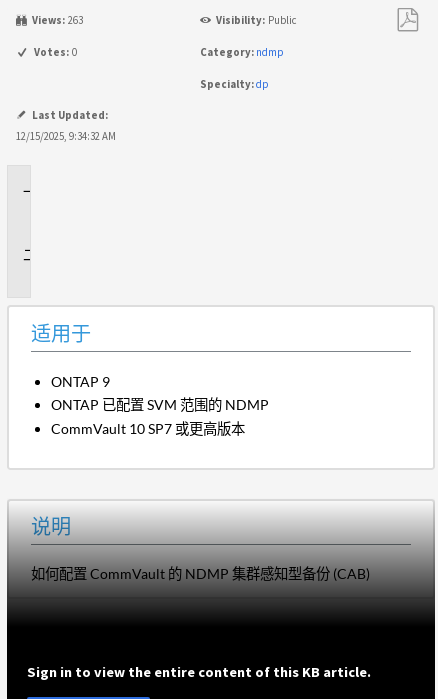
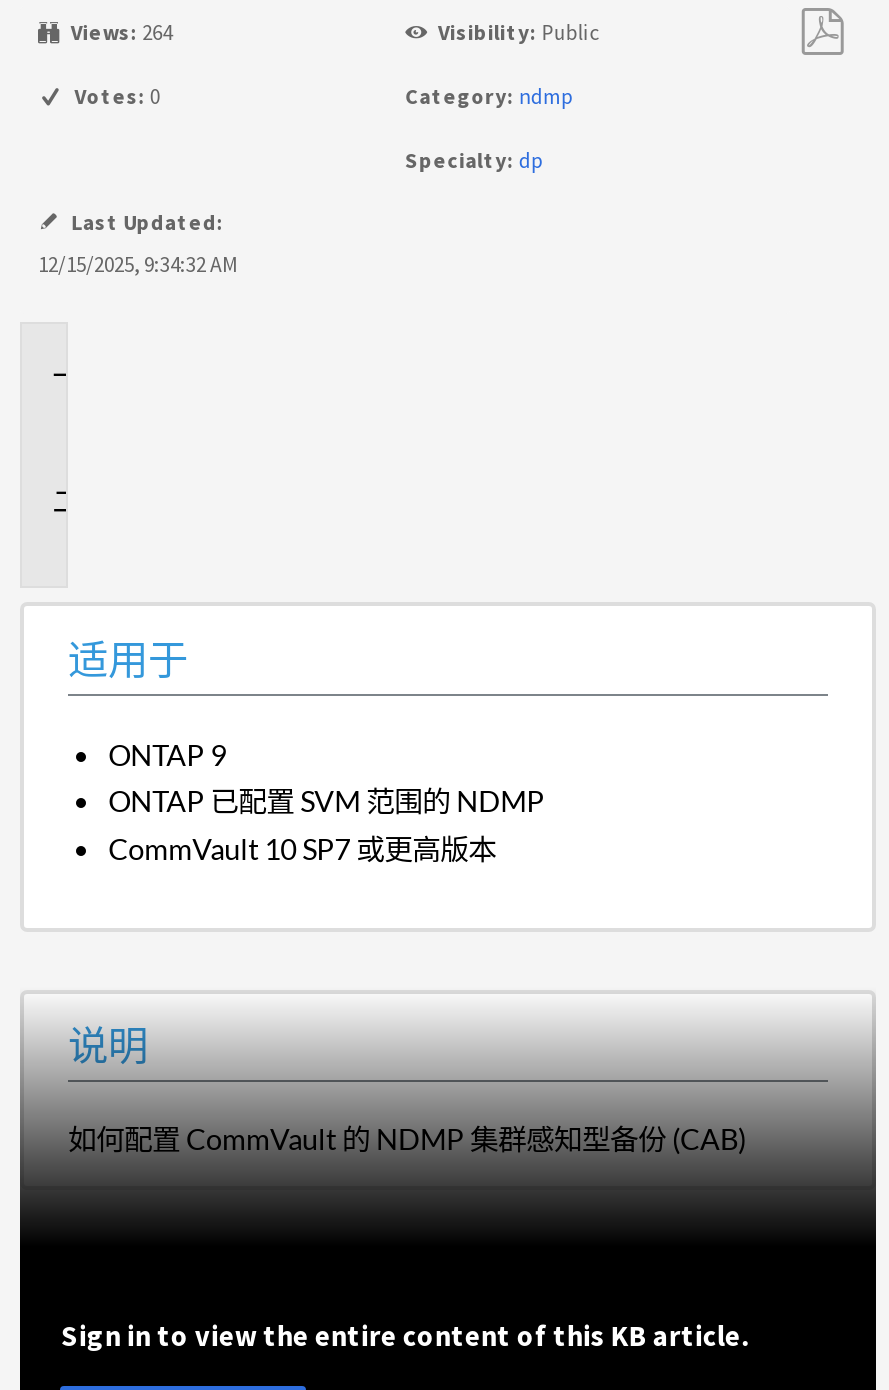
[32,13,83,27] Views: 263 -> [71,18,172,46] Views: 264

